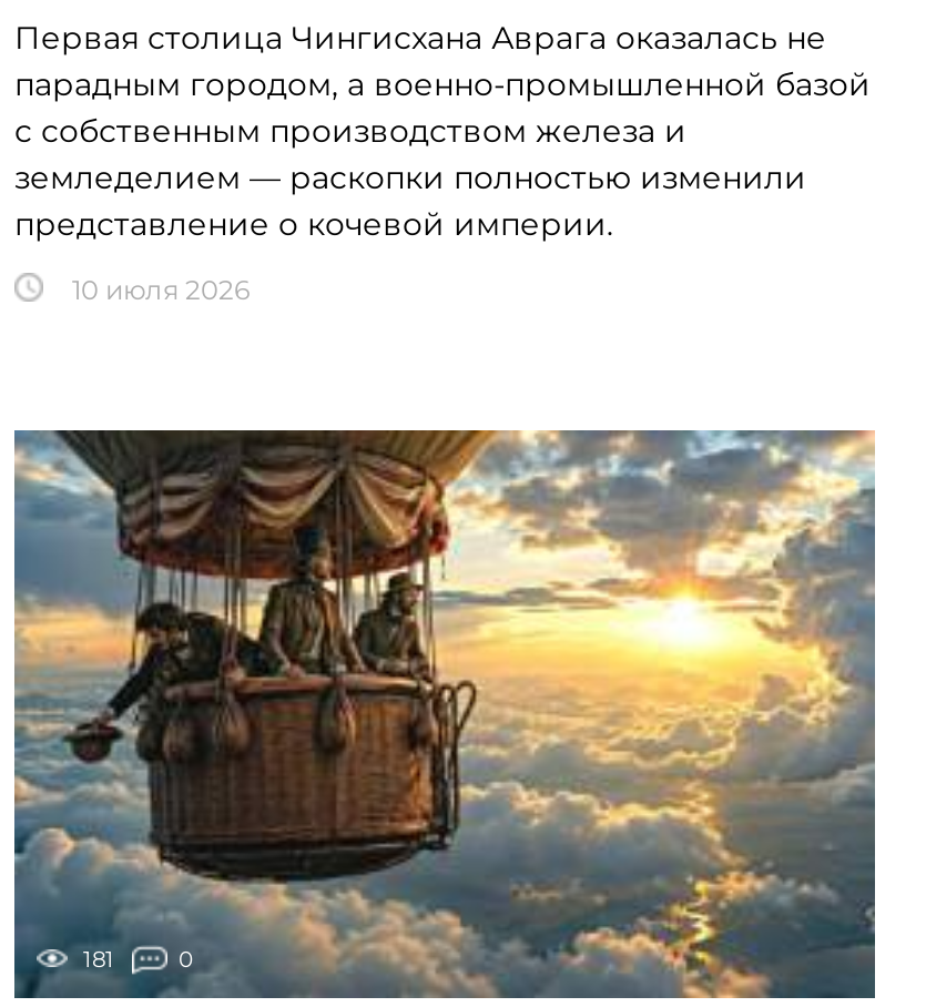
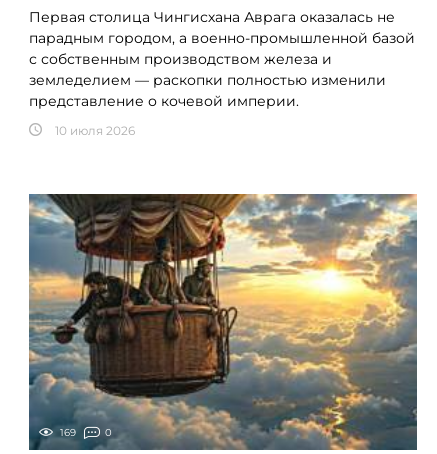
[83,946,114,975] 181 -> [60,426,76,439] 169

